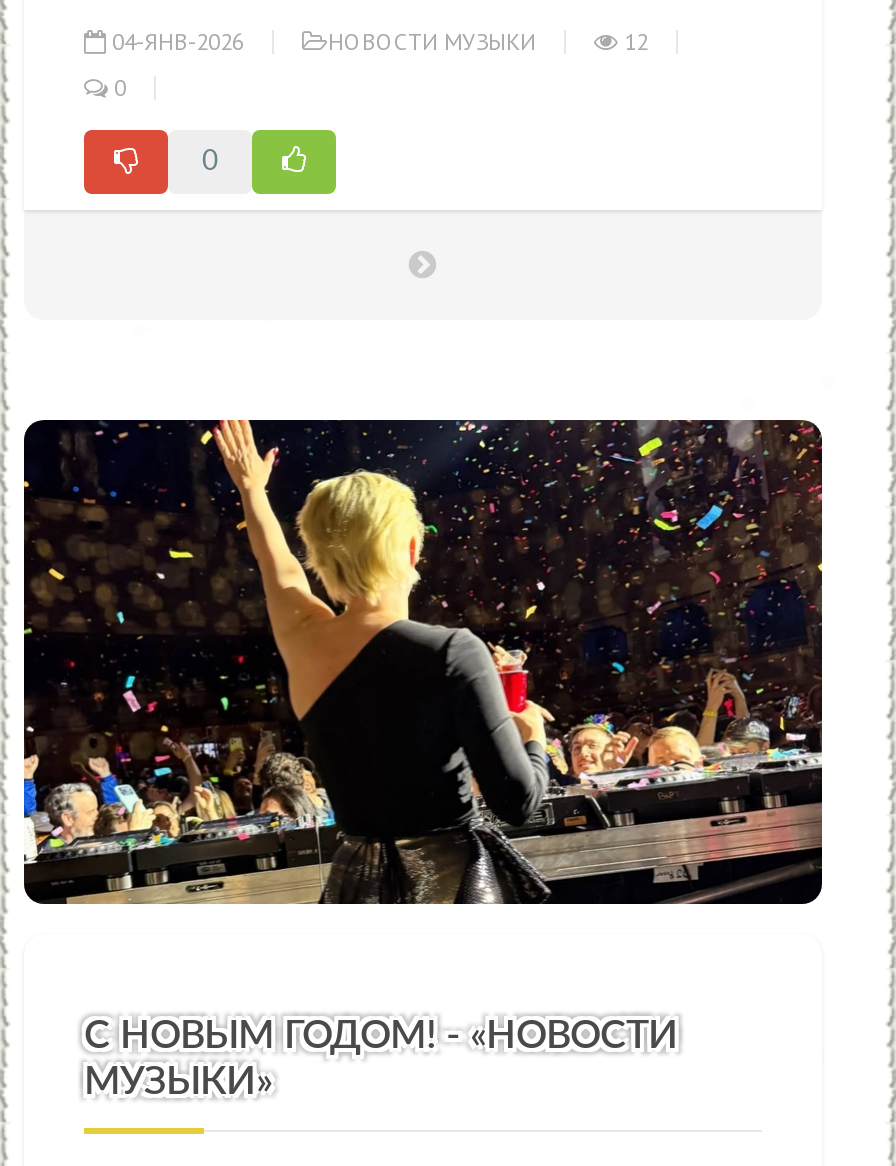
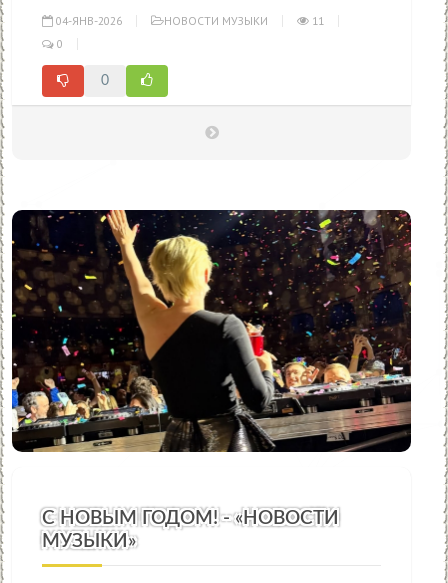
[618,27,648,57] 12 -> [309,13,324,28] 11

